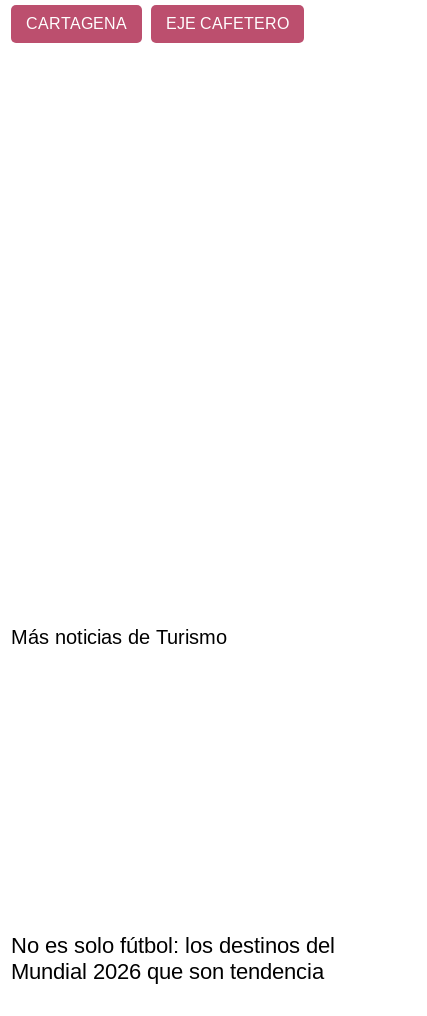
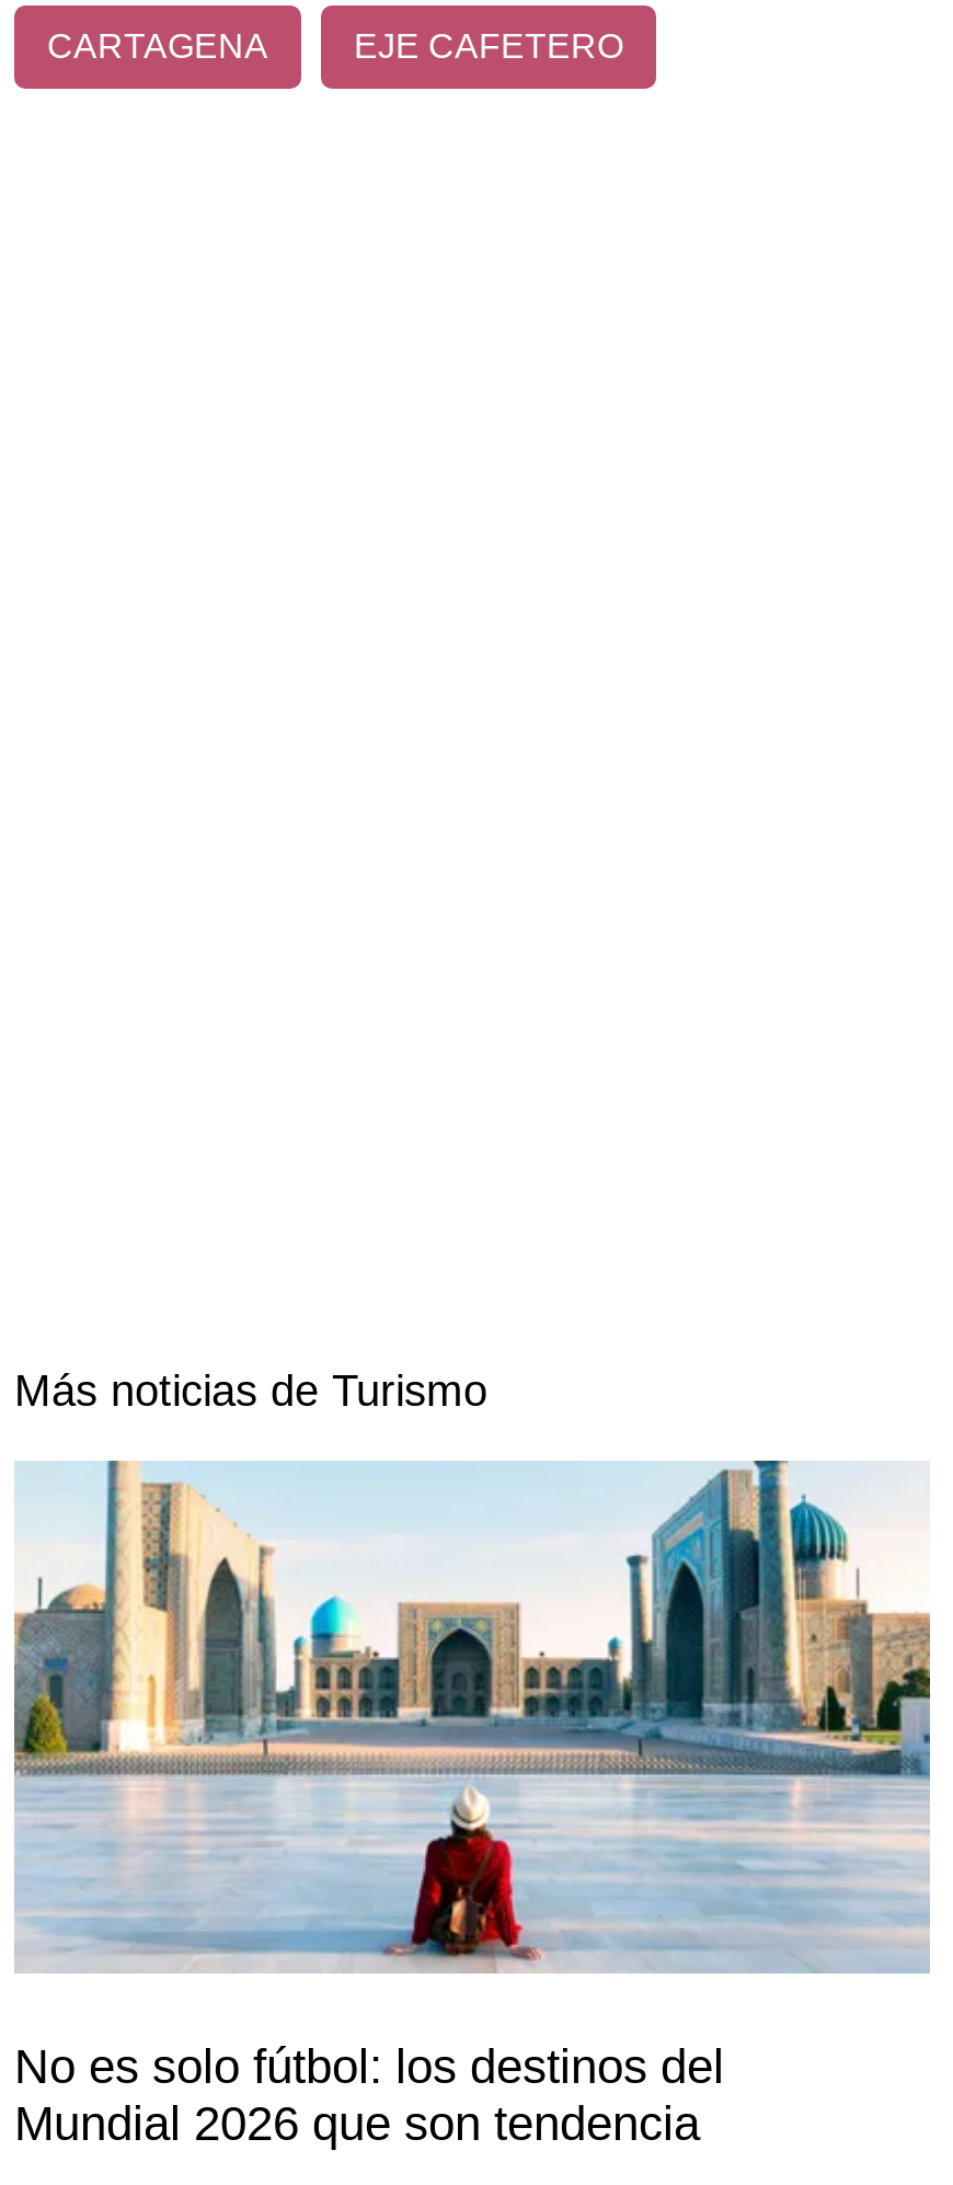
none -> [12,1458,932,1976] [image]

